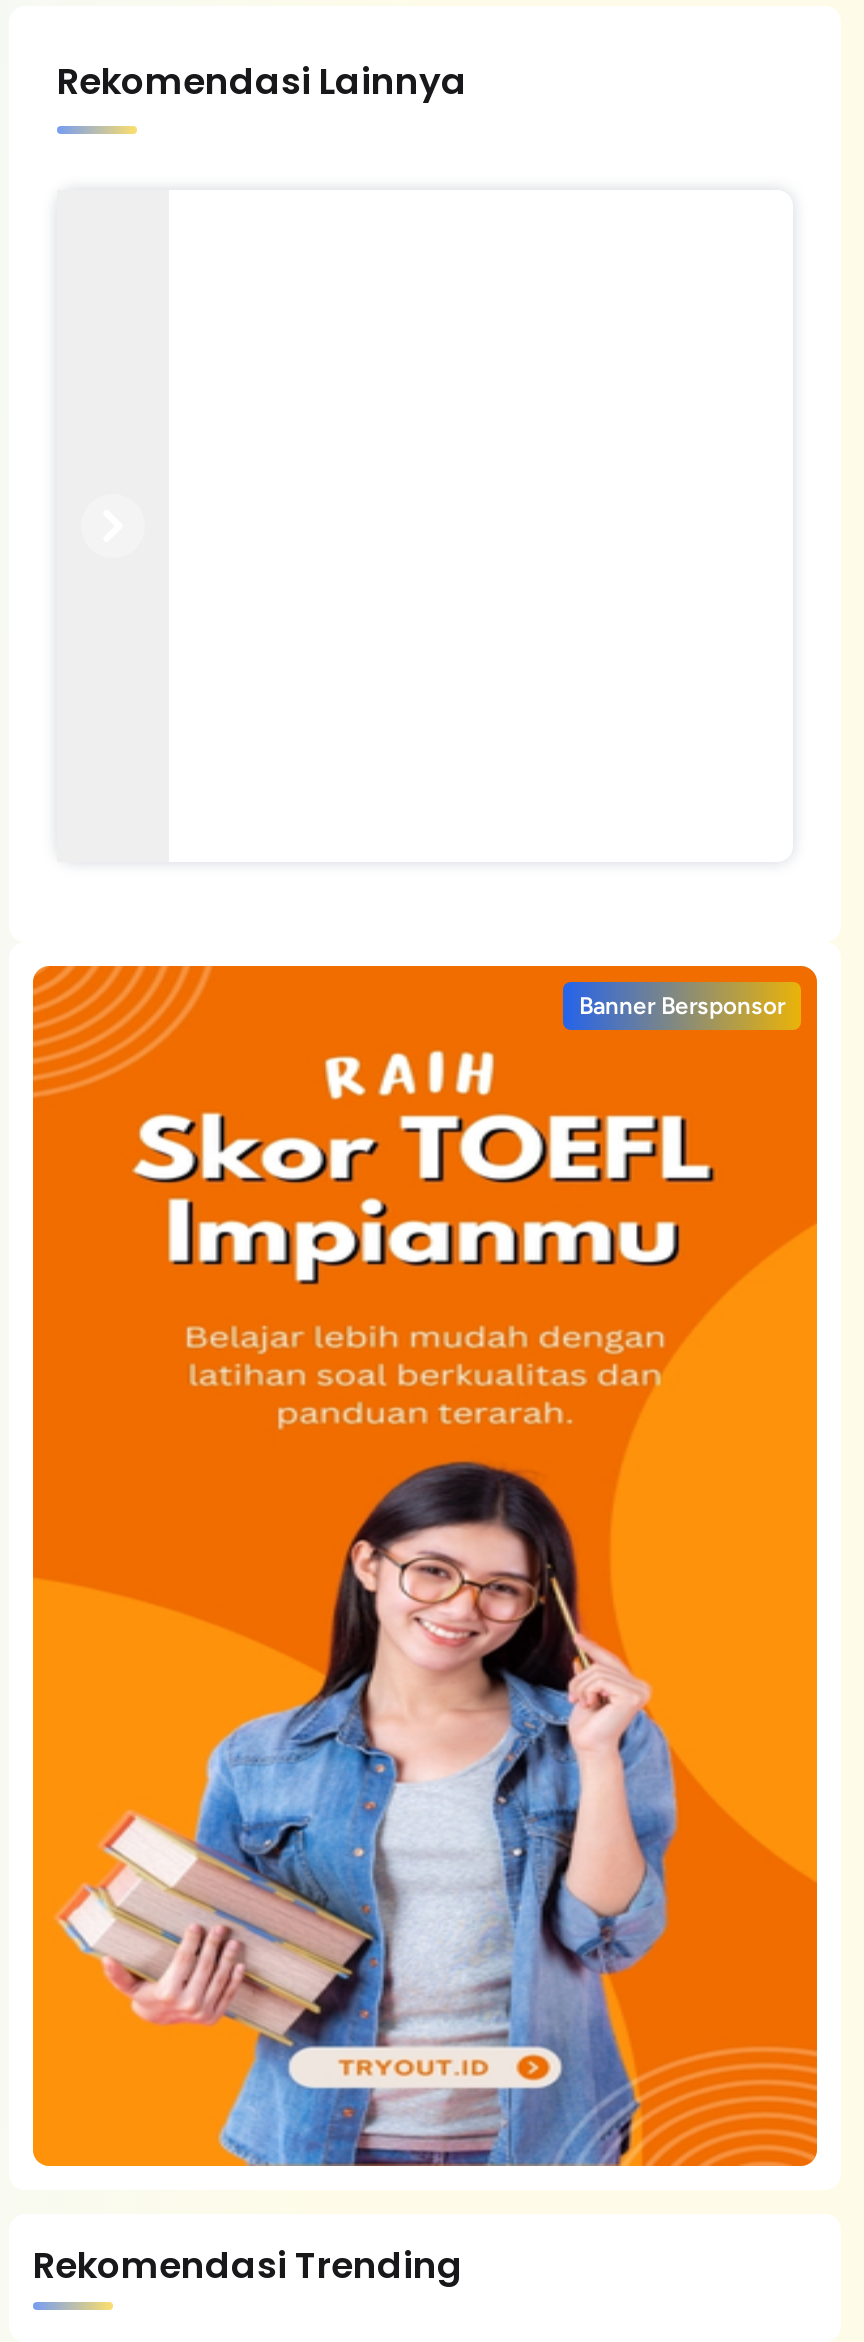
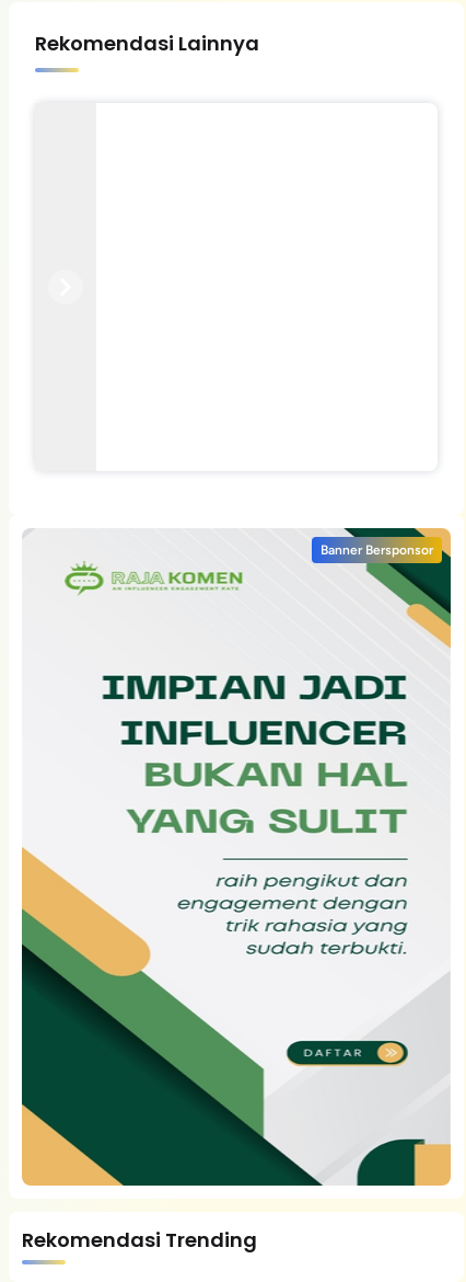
[31,964,819,2168] [image] -> [21,527,452,1187] [image]

